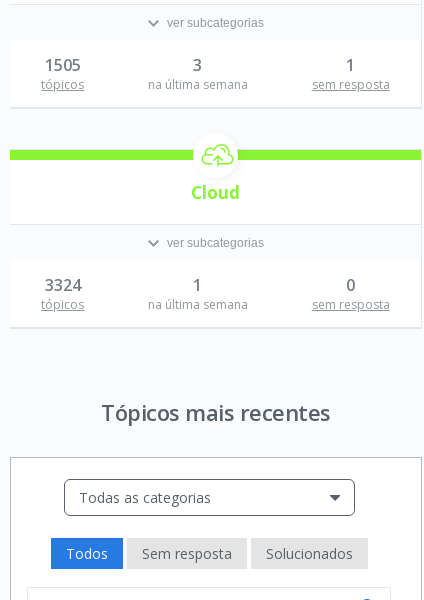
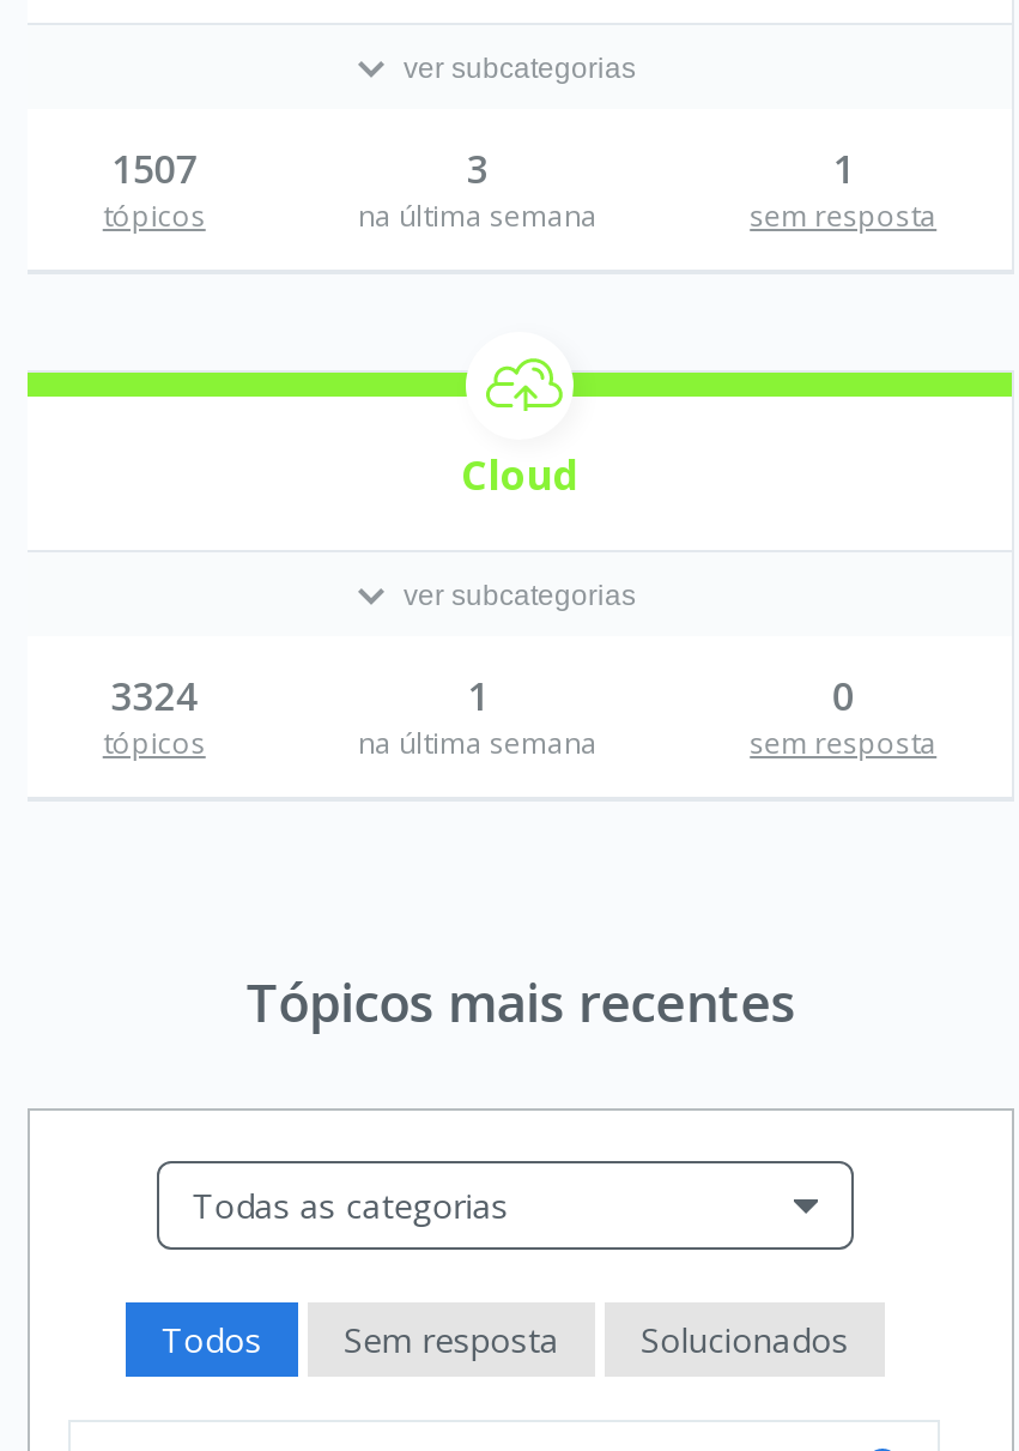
[45,54,81,76] 1505 -> [111,143,197,195] 1507

